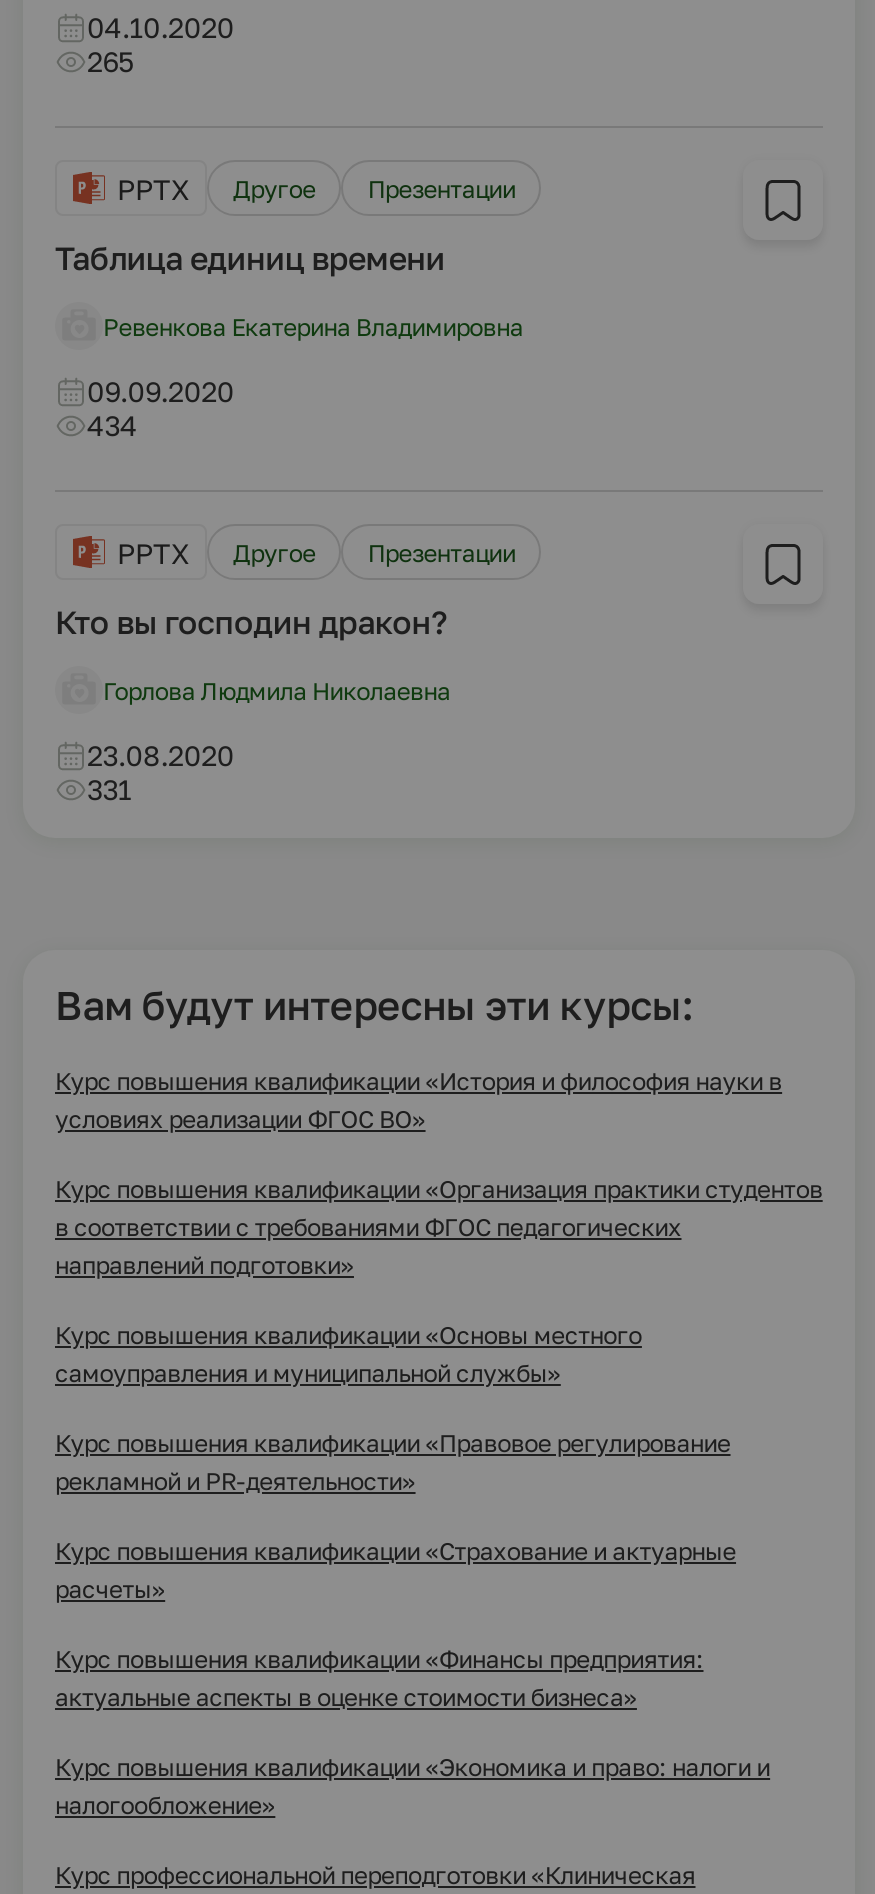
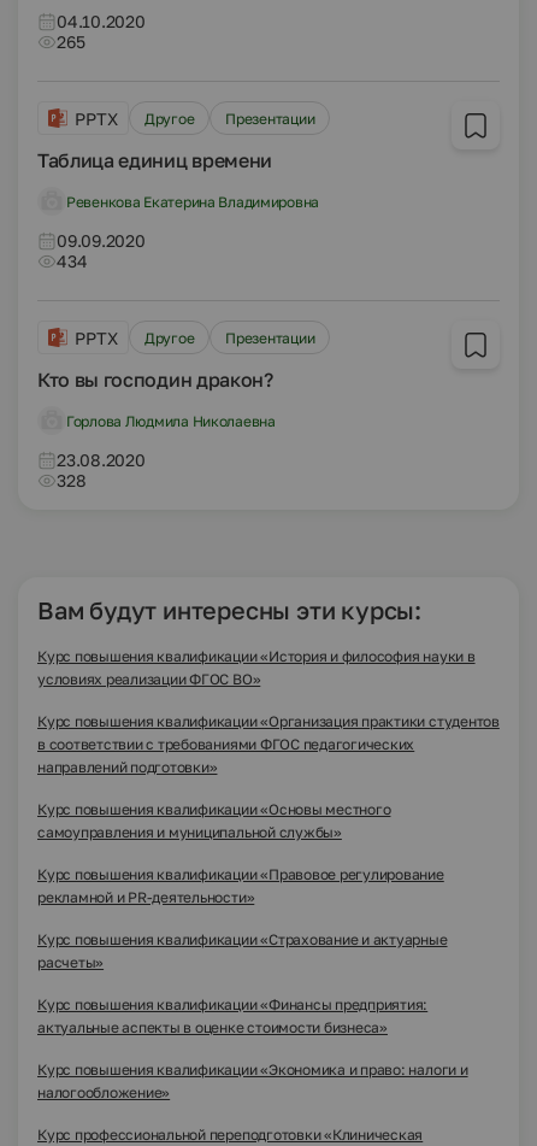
[87,772,132,806] 331 -> [57,470,86,490] 328

